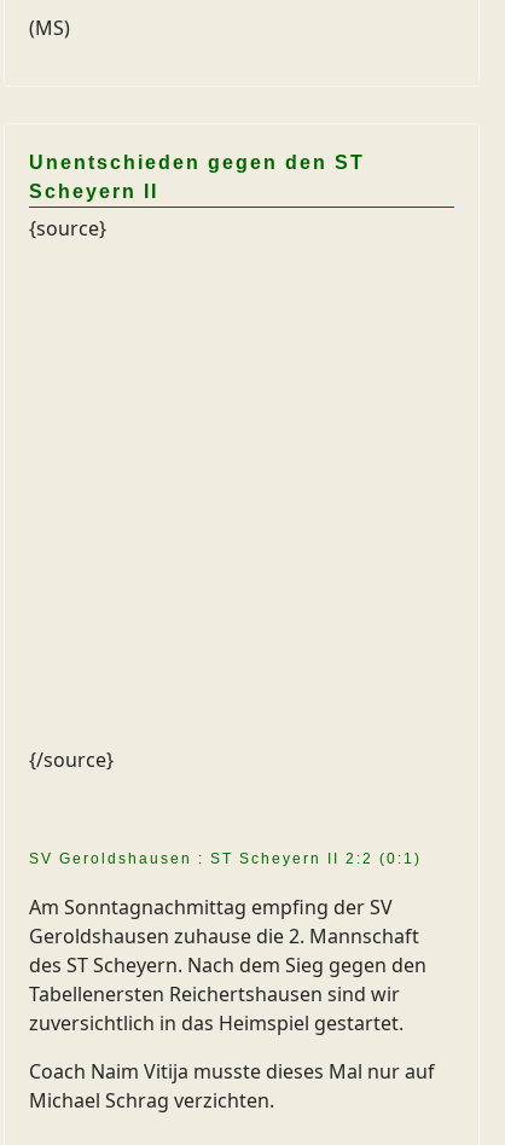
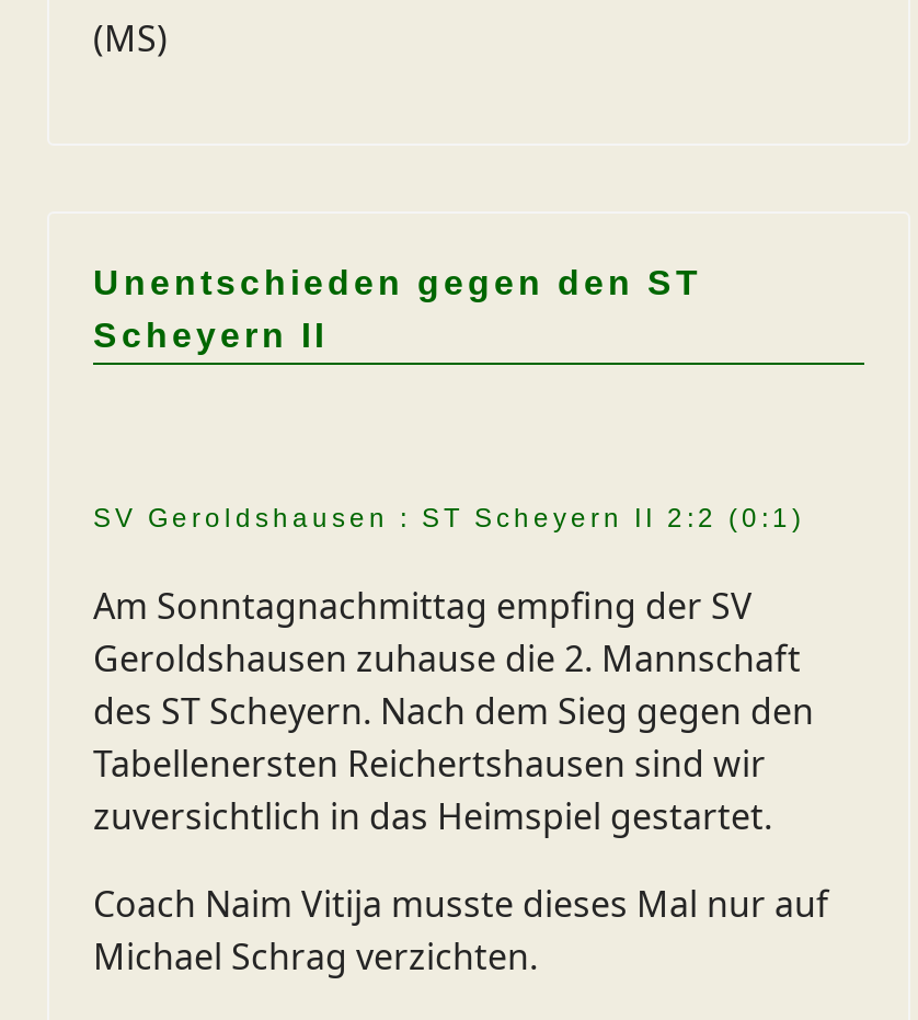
[29,215,106,242] {source} -> none
[29,746,114,773] {/source} -> none

